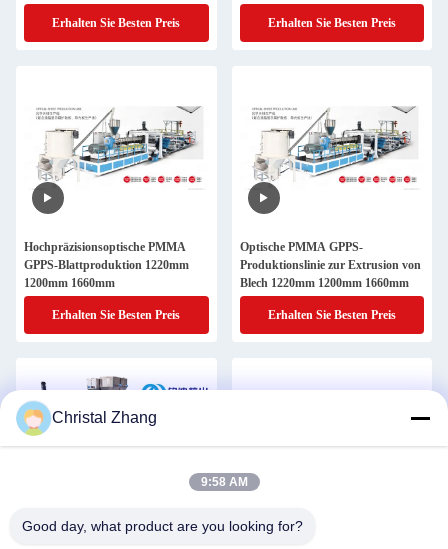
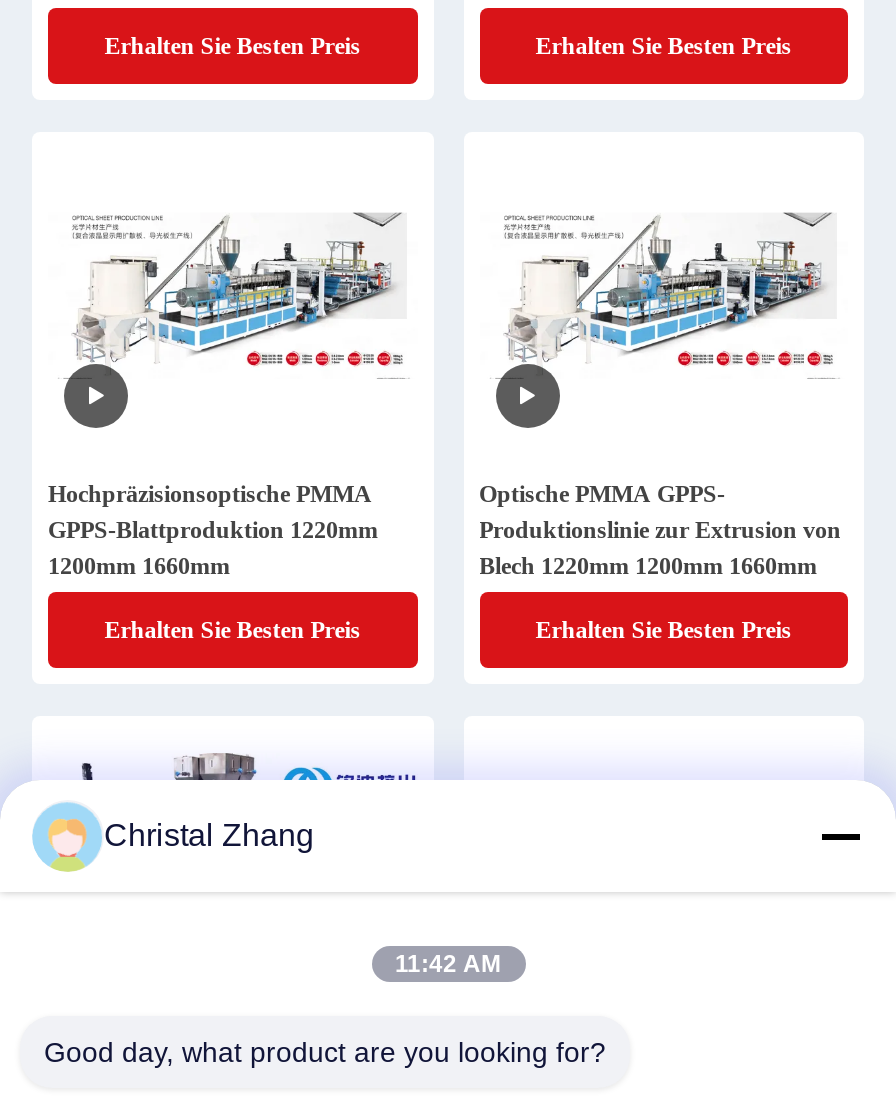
[200,475,247,489] 9:58 AM -> [395,950,501,978] 11:42 AM

